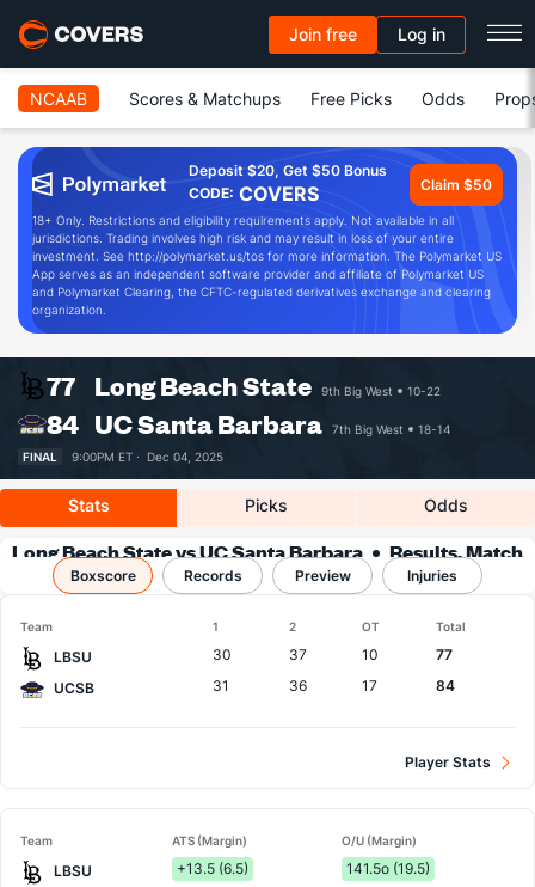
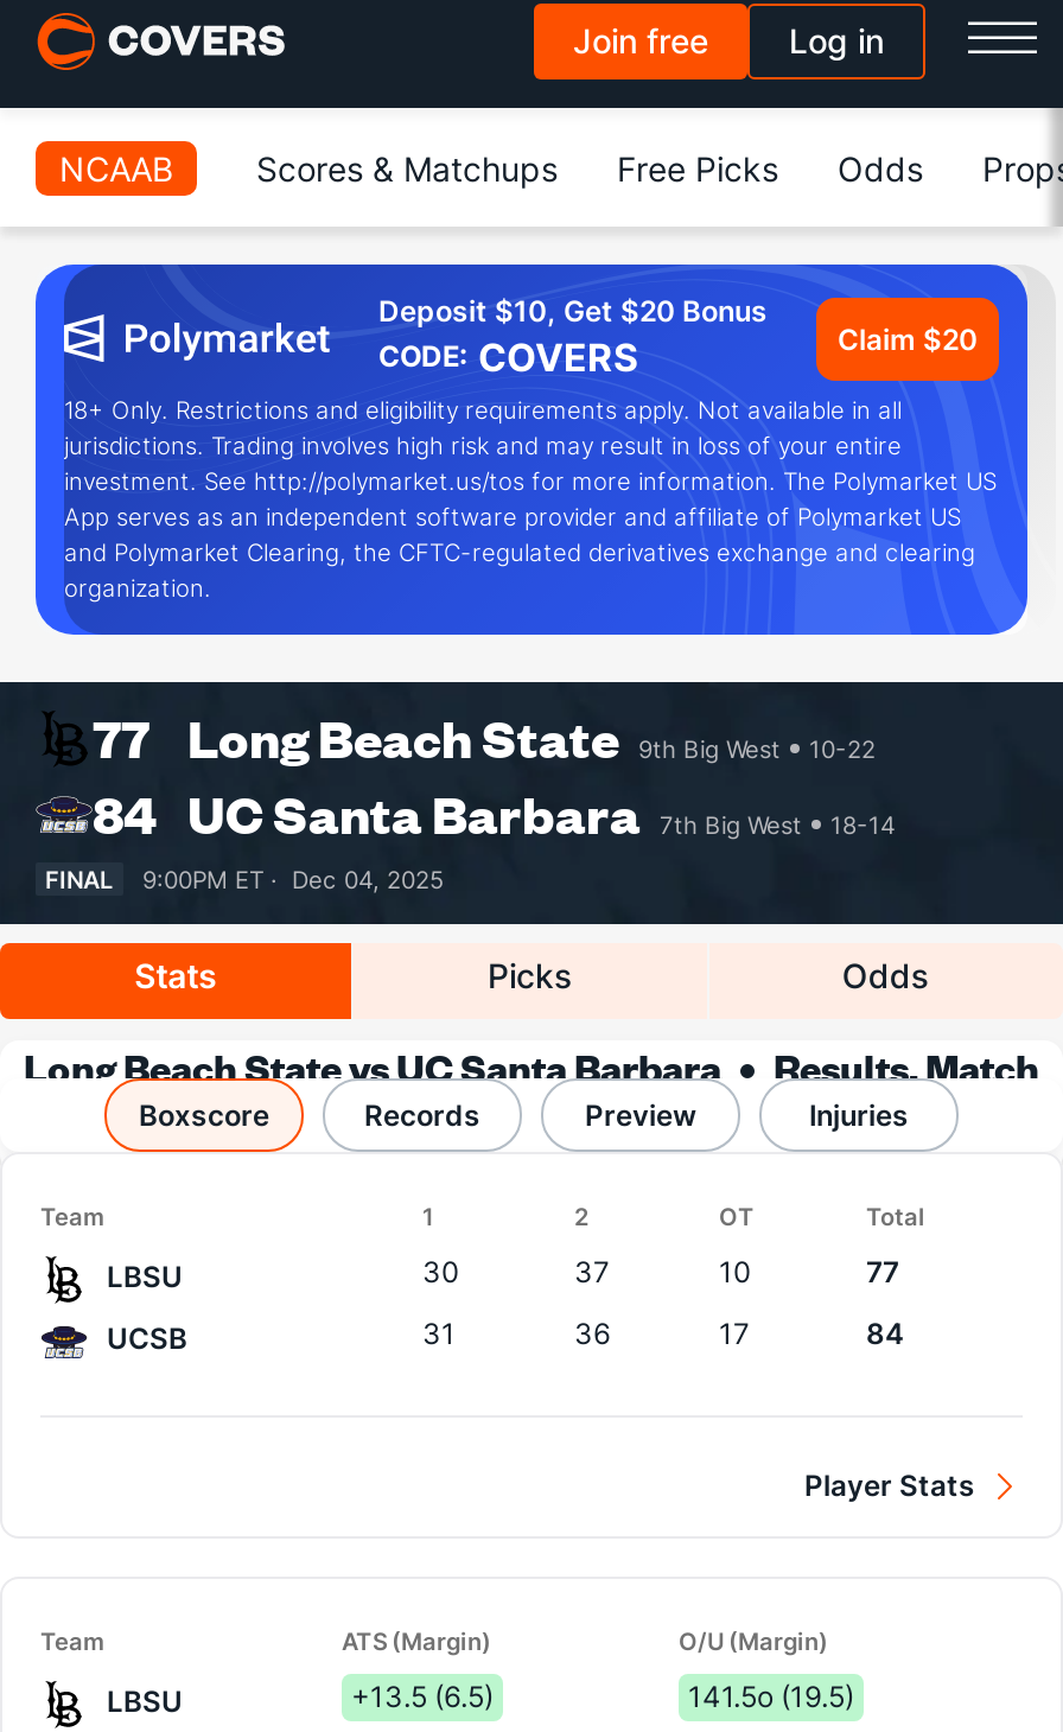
[189,161,387,179] Deposit $20, Get $50 Bonus -> [378,293,768,329] Deposit $10, Get $20 Bonus
[420,175,492,193] Claim $50 -> [838,320,978,356] Claim $20

